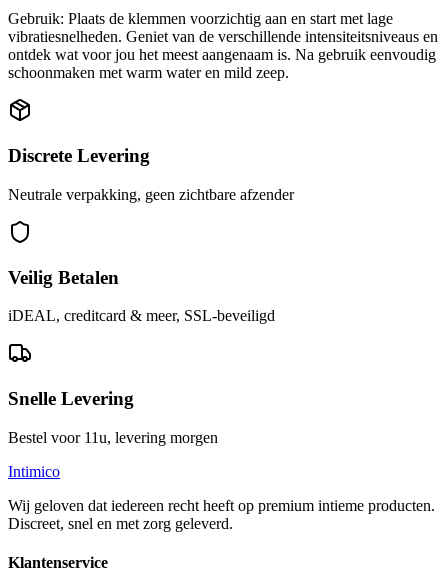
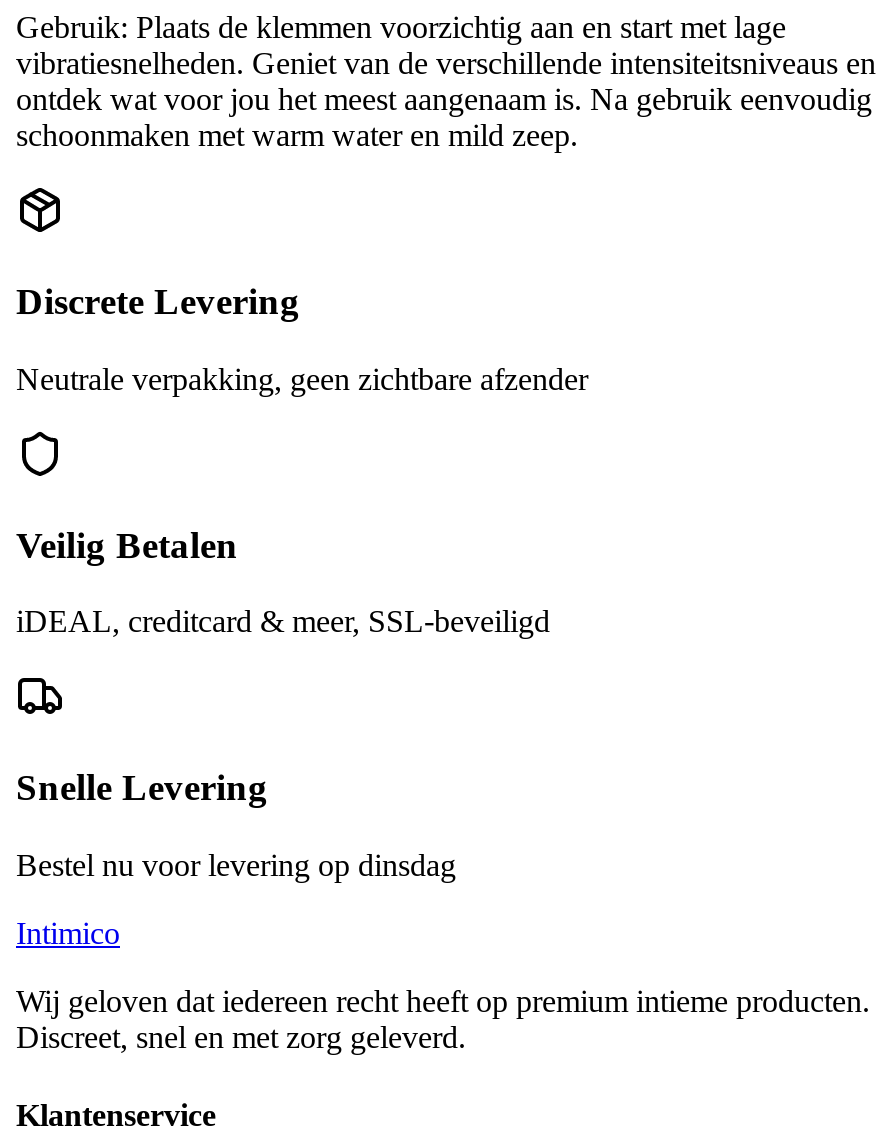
[8,429,218,446] Bestel voor 11u, levering morgen -> [16,847,456,881] Bestel nu voor levering op dinsdag

